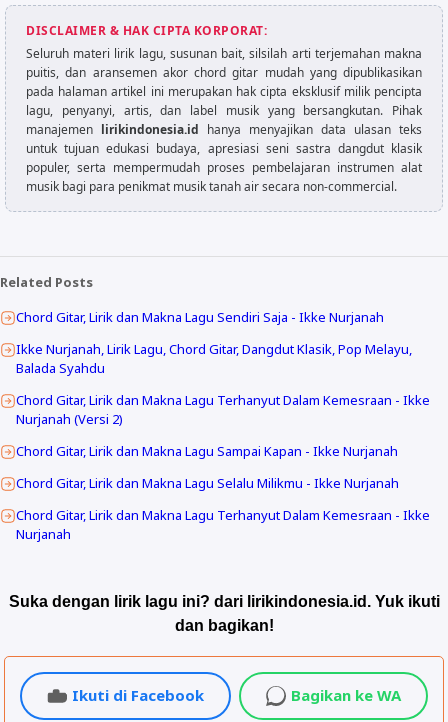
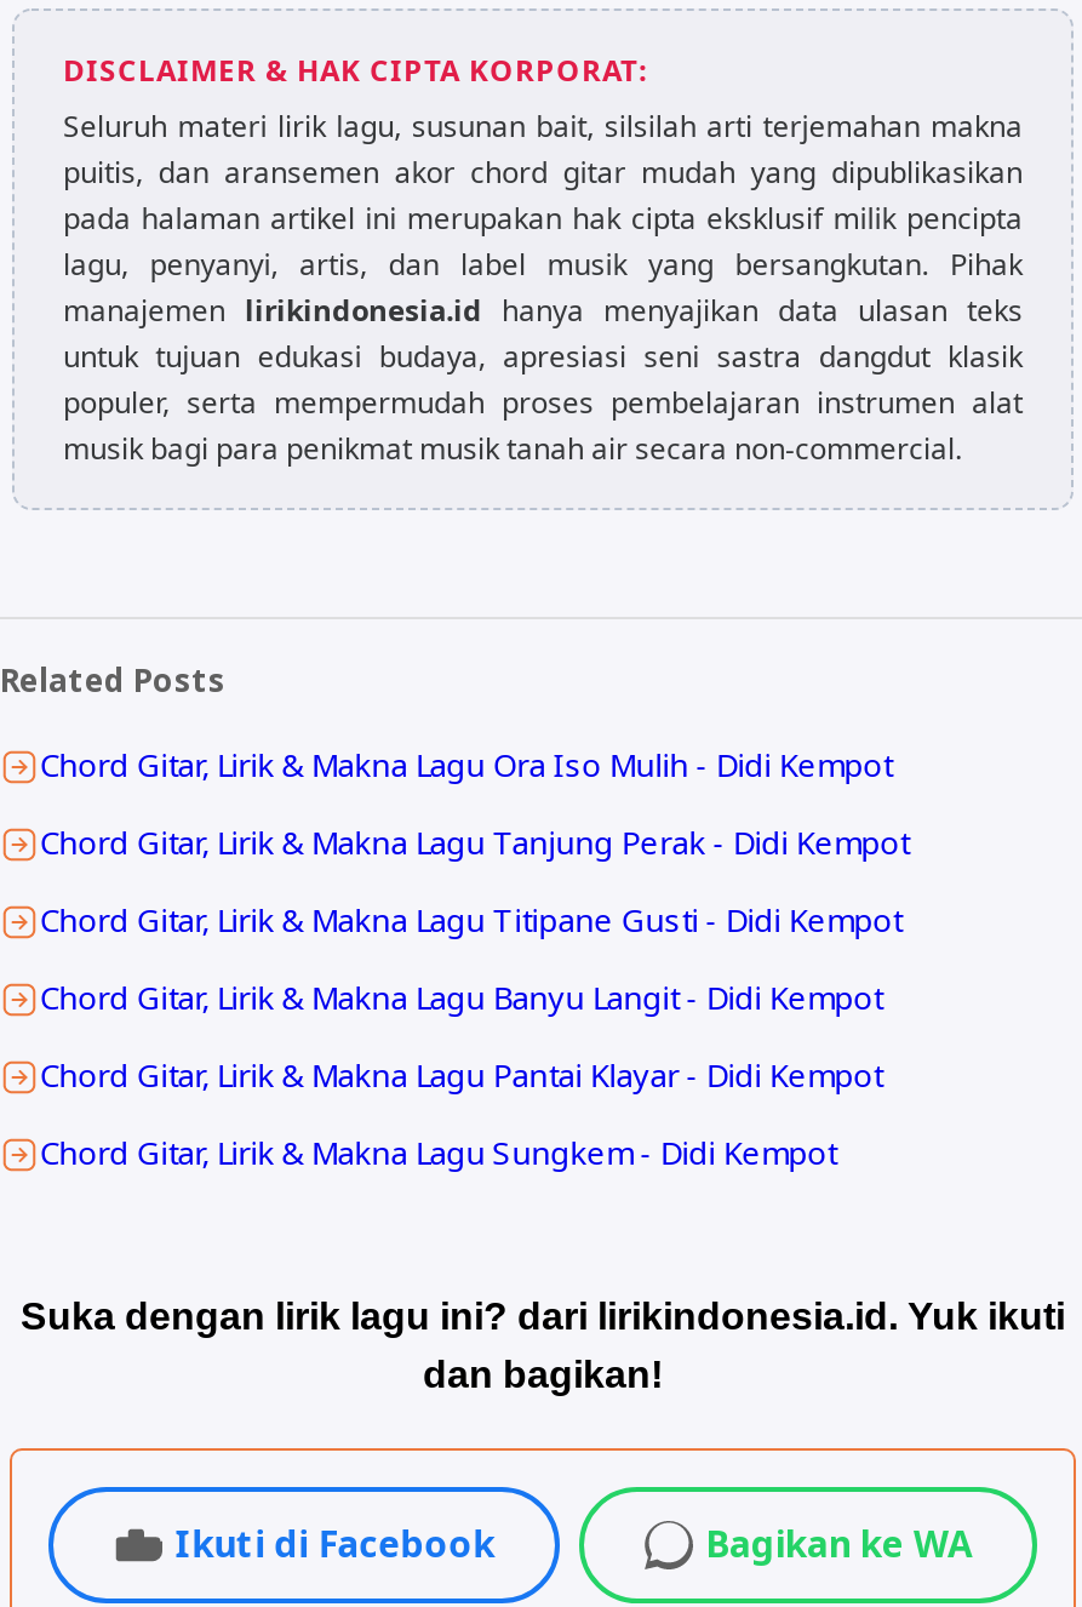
[16,308,384,326] Chord Gitar, Lirik dan Makna Lagu Sendiri Saja - Ikke Nurjanah -> [39,742,892,786] Chord Gitar, Lirik & Makna Lagu Ora Iso Mulih - Didi Kempot
[16,340,412,377] Ikke Nurjanah, Lirik Lagu, Chord Gitar, Dangdut Klasik, Pop Melayu, | Balada Syahdu -> [39,820,909,863] Chord Gitar, Lirik & Makna Lagu Tanjung Perak - Didi Kempot
[16,391,430,428] Chord Gitar, Lirik dan Makna Lagu Terhanyut Dalam Kemesraan - Ikke | Nurjanah (Versi 2) -> [39,897,902,941] Chord Gitar, Lirik & Makna Lagu Titipane Gusti - Didi Kempot
[16,442,398,460] Chord Gitar, Lirik dan Makna Lagu Sampai Kapan - Ikke Nurjanah -> [39,975,883,1018] Chord Gitar, Lirik & Makna Lagu Banyu Langit - Didi Kempot
[16,474,399,492] Chord Gitar, Lirik dan Makna Lagu Selalu Milikmu - Ikke Nurjanah -> [39,1052,883,1096] Chord Gitar, Lirik & Makna Lagu Pantai Klayar - Didi Kempot
[16,506,430,543] Chord Gitar, Lirik dan Makna Lagu Terhanyut Dalam Kemesraan - Ikke | Nurjanah -> [39,1130,837,1174] Chord Gitar, Lirik & Makna Lagu Sungkem - Didi Kempot

